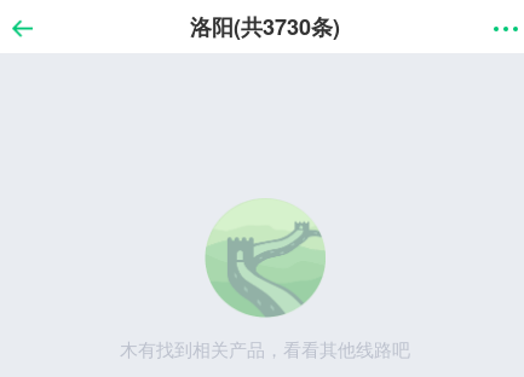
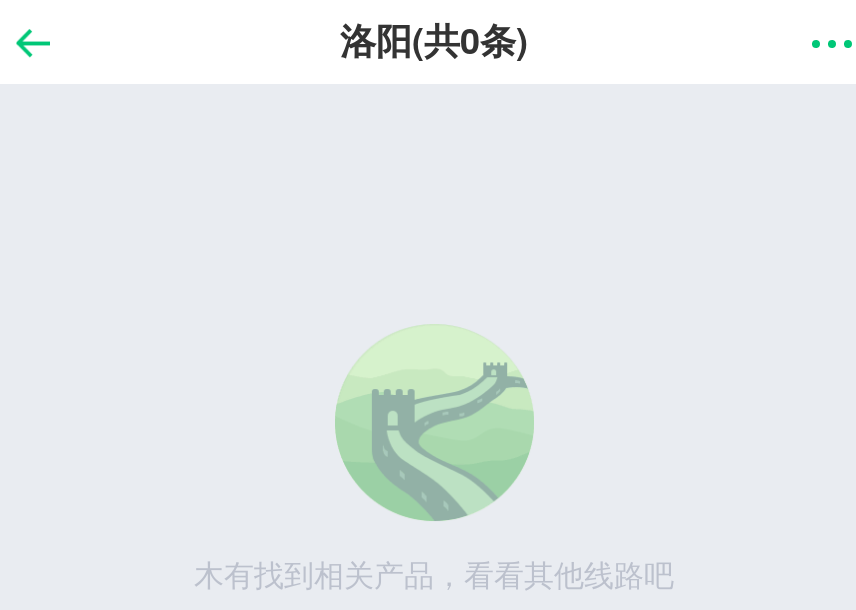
[190,11,340,42] 洛阳(共3730条) -> [340,14,528,66] 洛阳(共0条)

